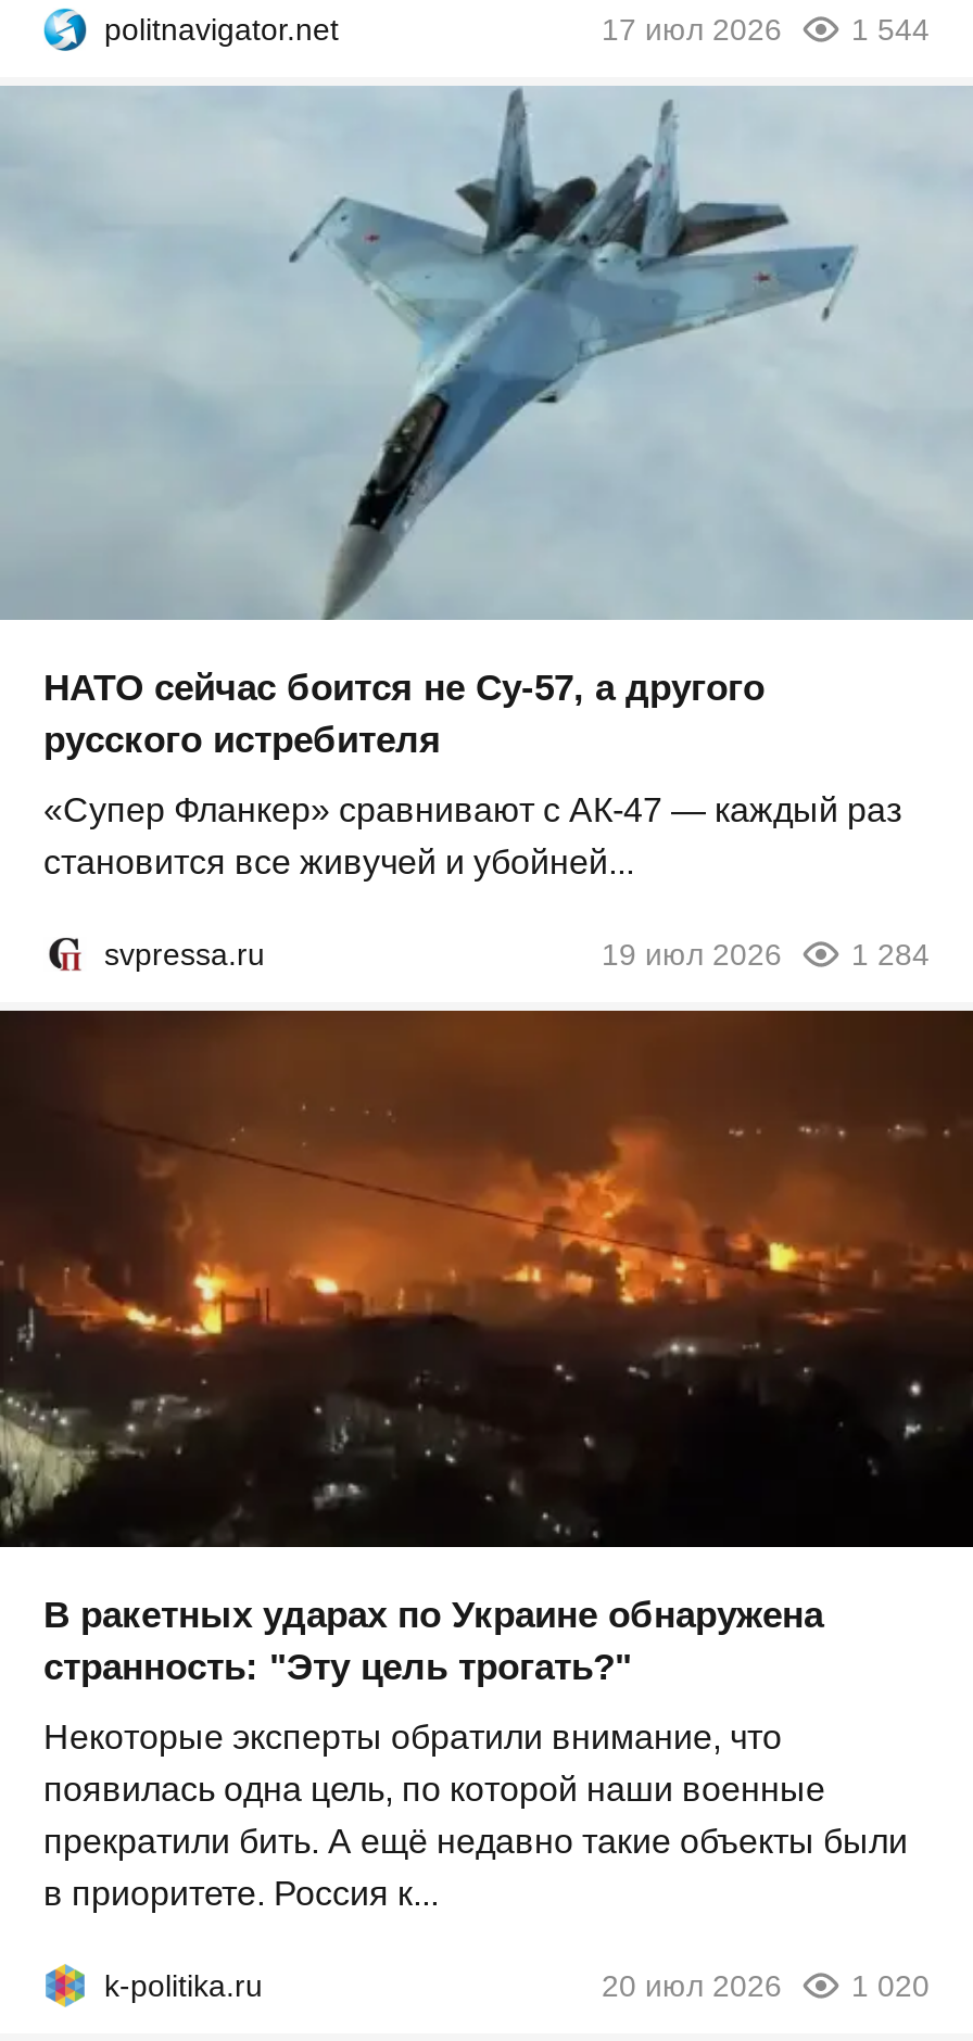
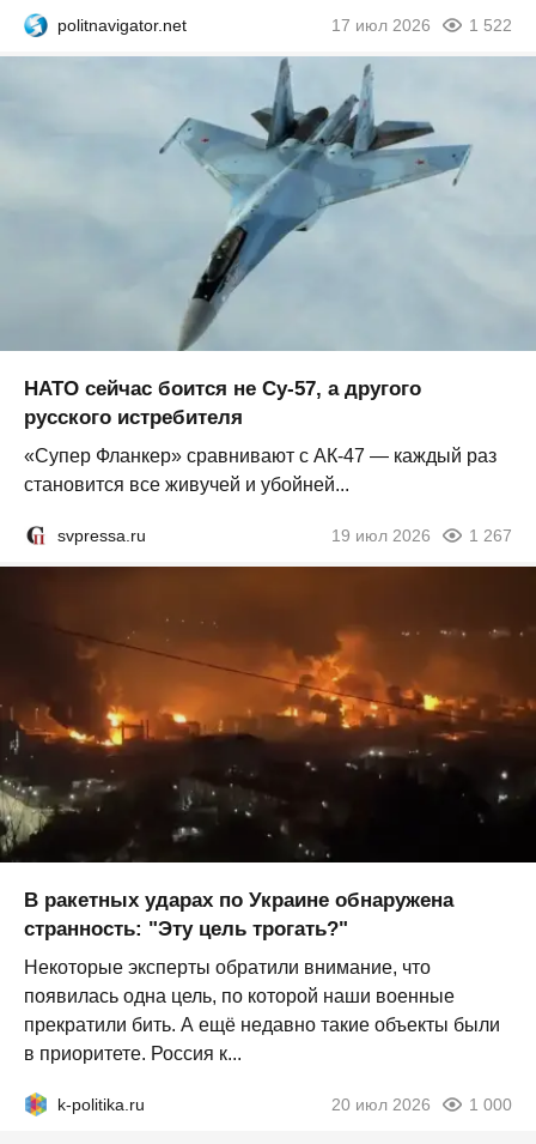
[602,12,930,46] 17 июл 2026 1 544 -> [331,15,512,35] 17 июл 2026 1 522
[602,938,930,972] 19 июл 2026 1 284 -> [331,526,512,545] 19 июл 2026 1 267
[602,1968,930,2002] 20 июл 2026 1 020 -> [331,1095,512,1114] 20 июл 2026 1 000

